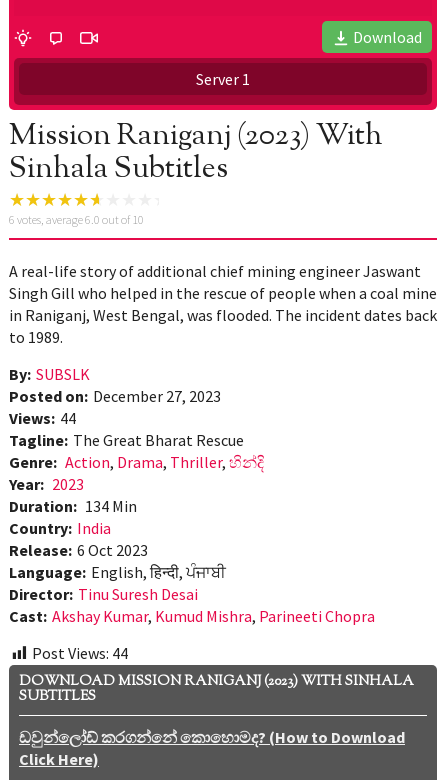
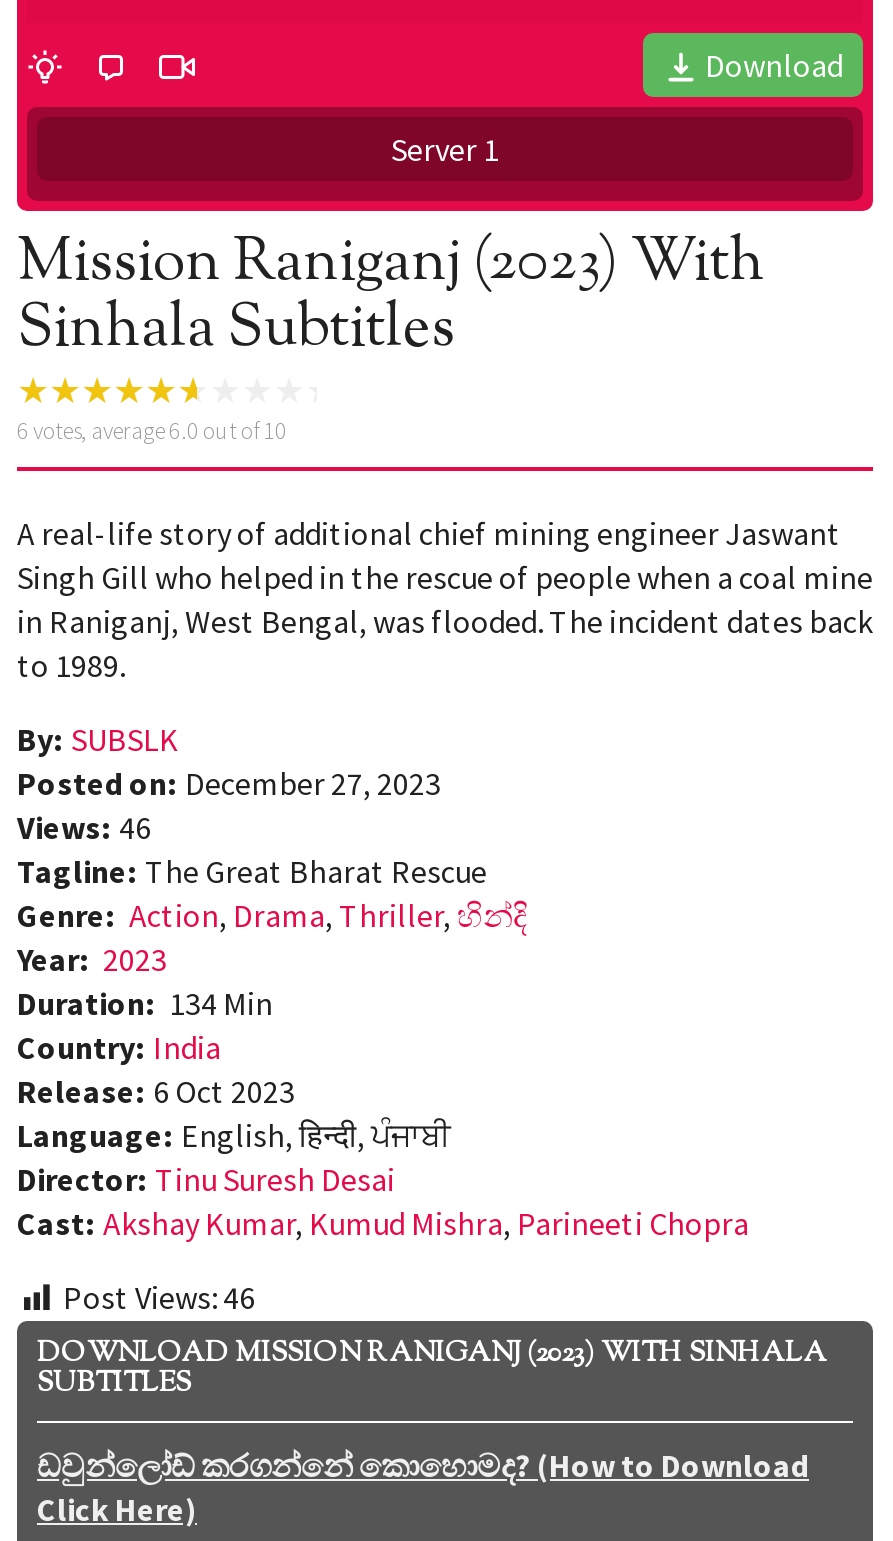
[9,408,76,428] Views: 44 -> [17,808,151,848] Views: 46
[32,643,128,663] Post Views: 44 -> [63,1278,255,1318] Post Views: 46

